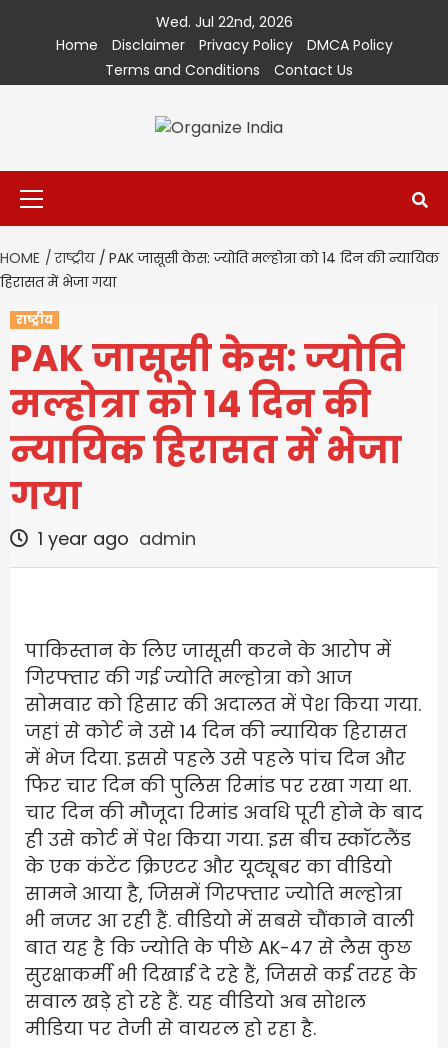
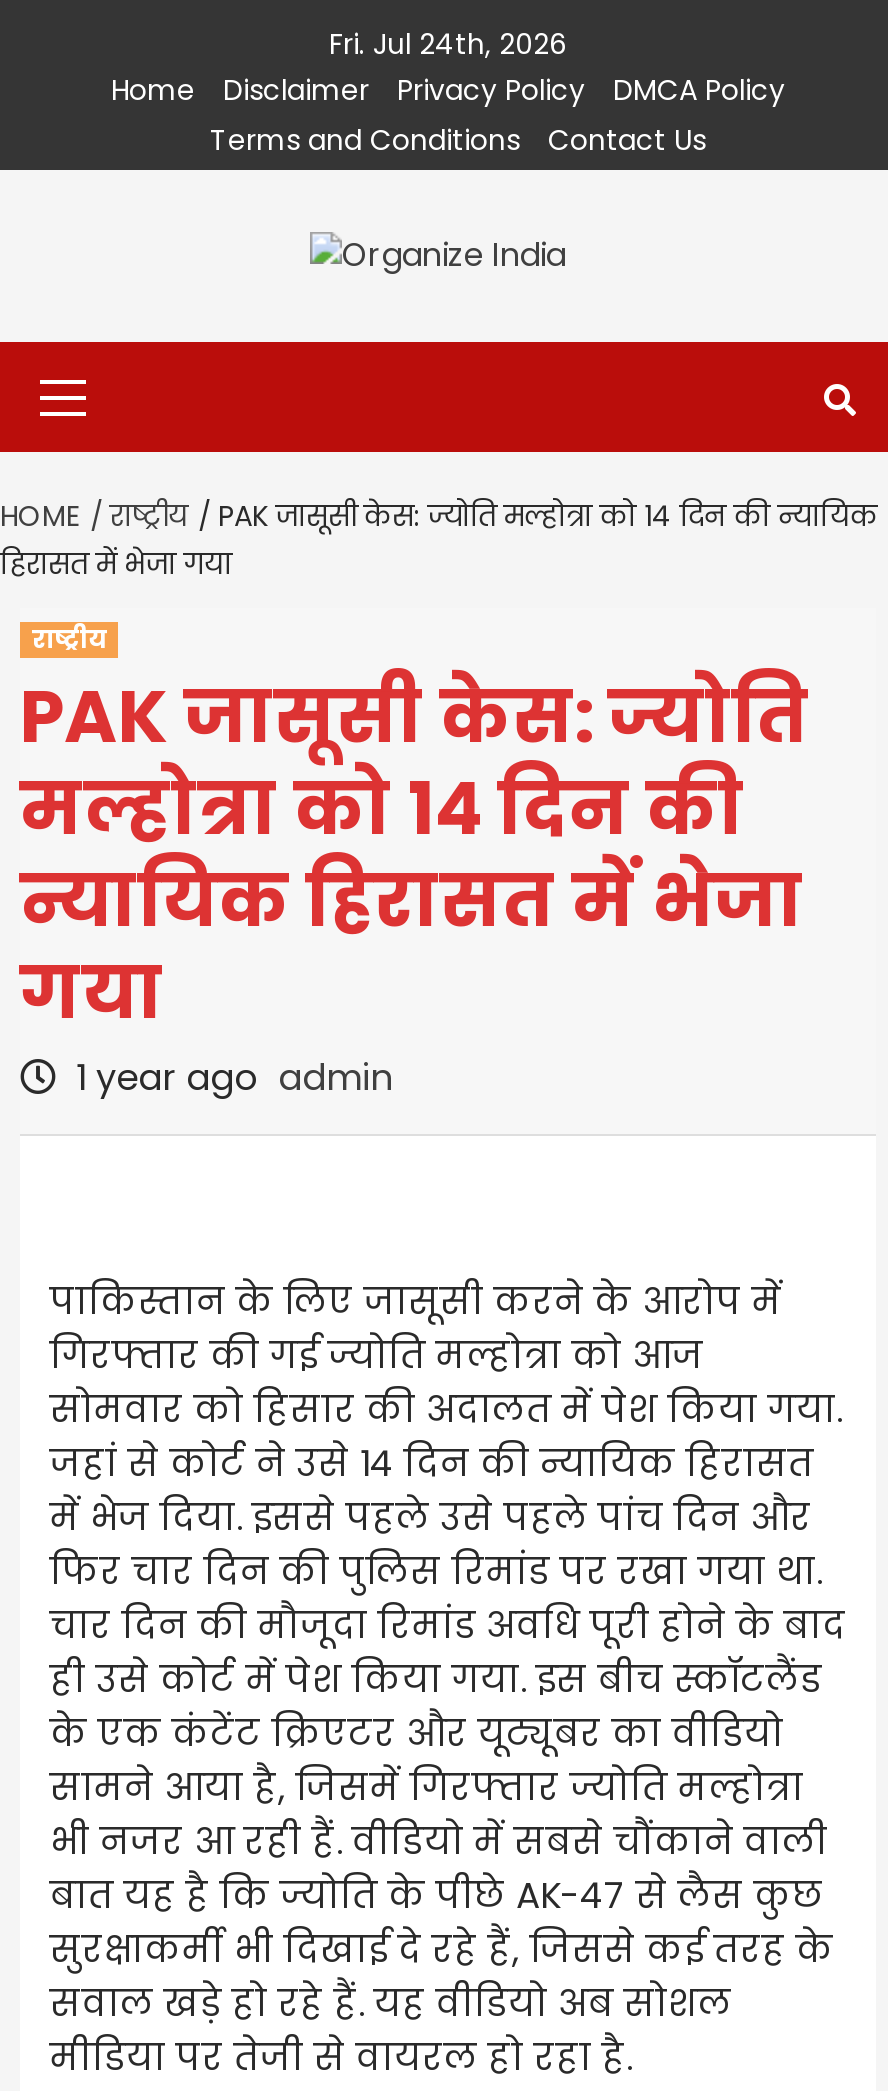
[155,12,292,32] Wed. Jul 22nd, 2026 -> [329,24,567,64] Fri. Jul 24th, 2026

